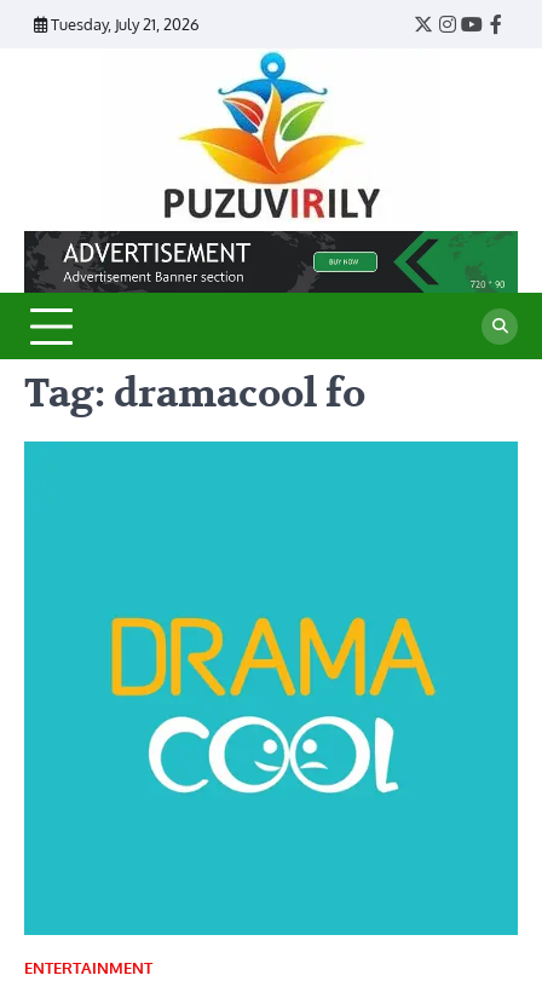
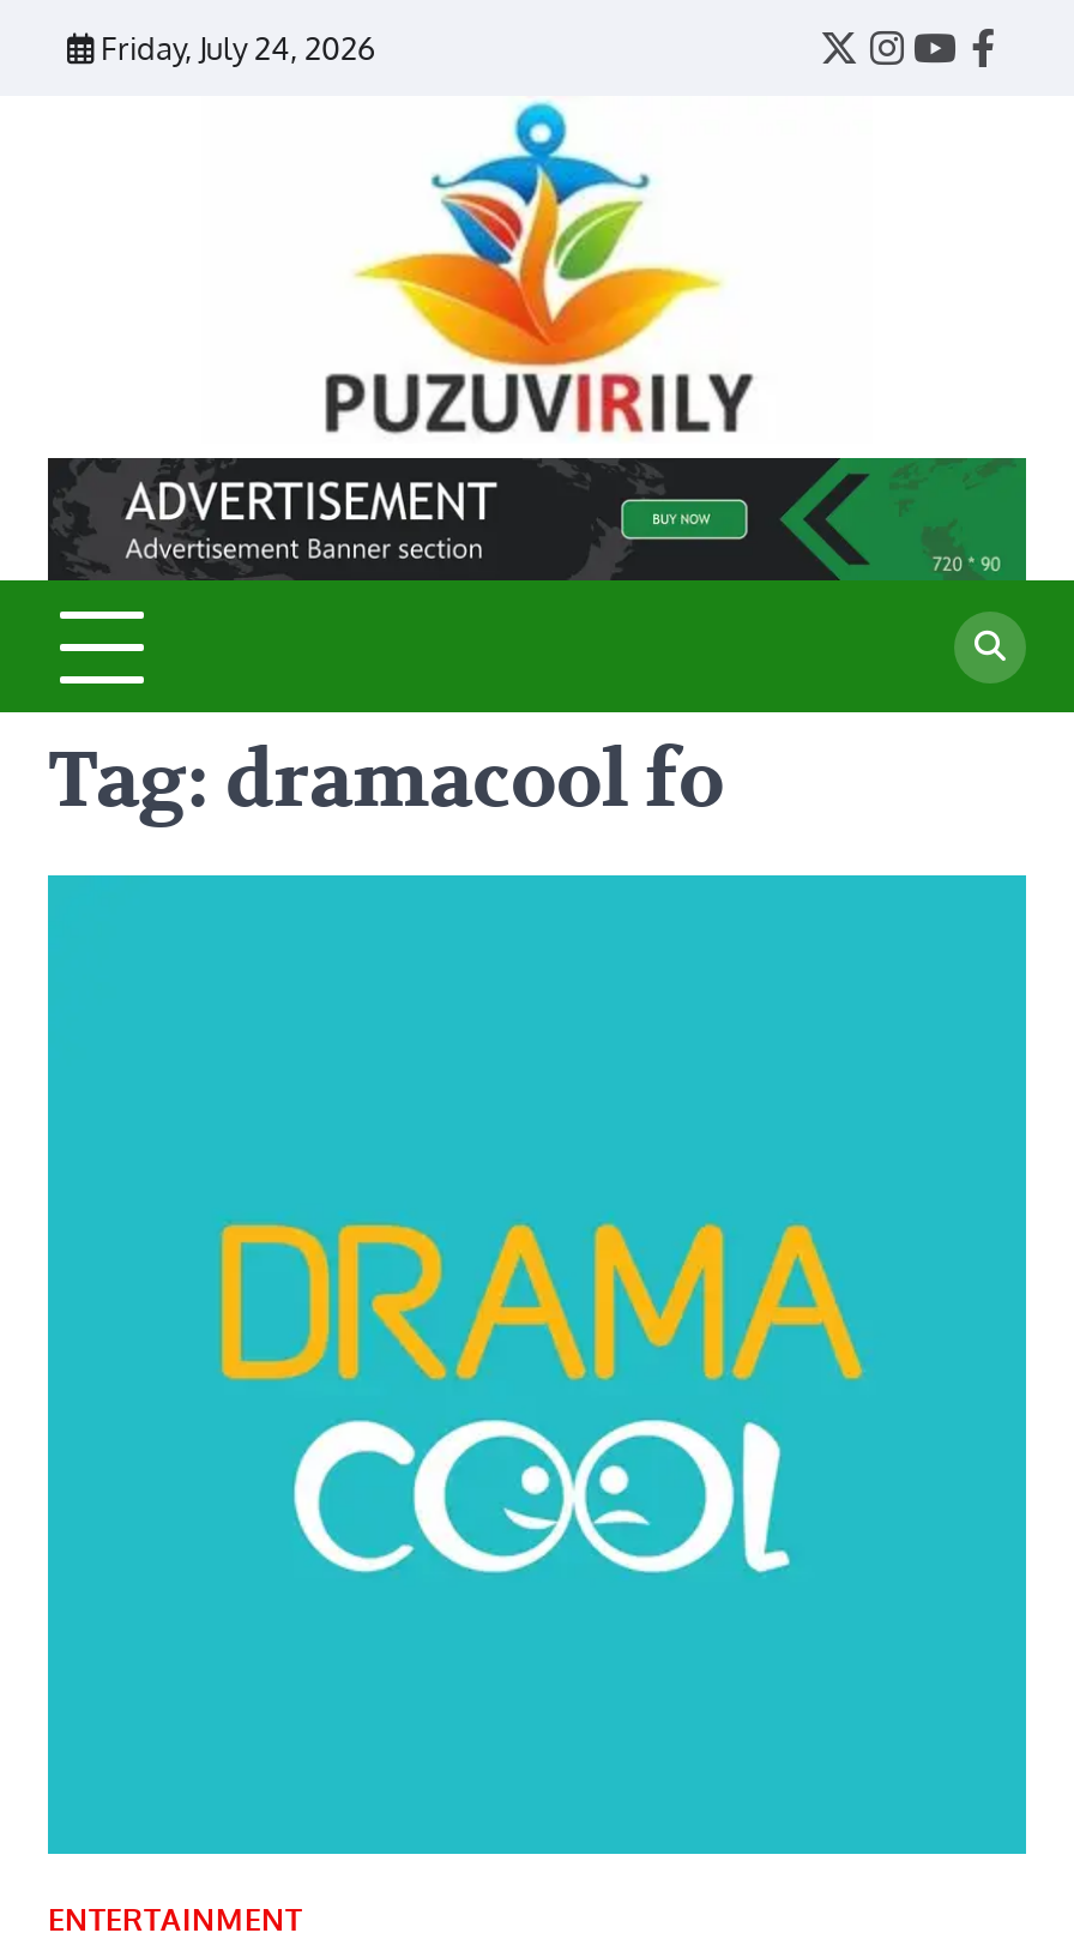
[51,15,200,34] Tuesday, July 21, 2026 -> [101,29,376,67] Friday, July 24, 2026

